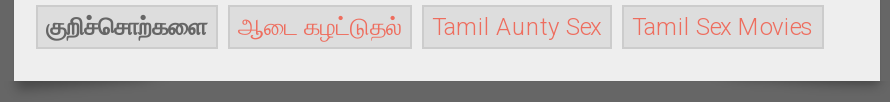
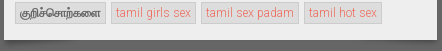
[238,13,814,41] ஆடை கழட்டுதல் | Tamil Aunty Sex | Tamil Sex Movies -> [116,6,377,20] tamil girls sex | tamil sex padam | tamil hot sex

